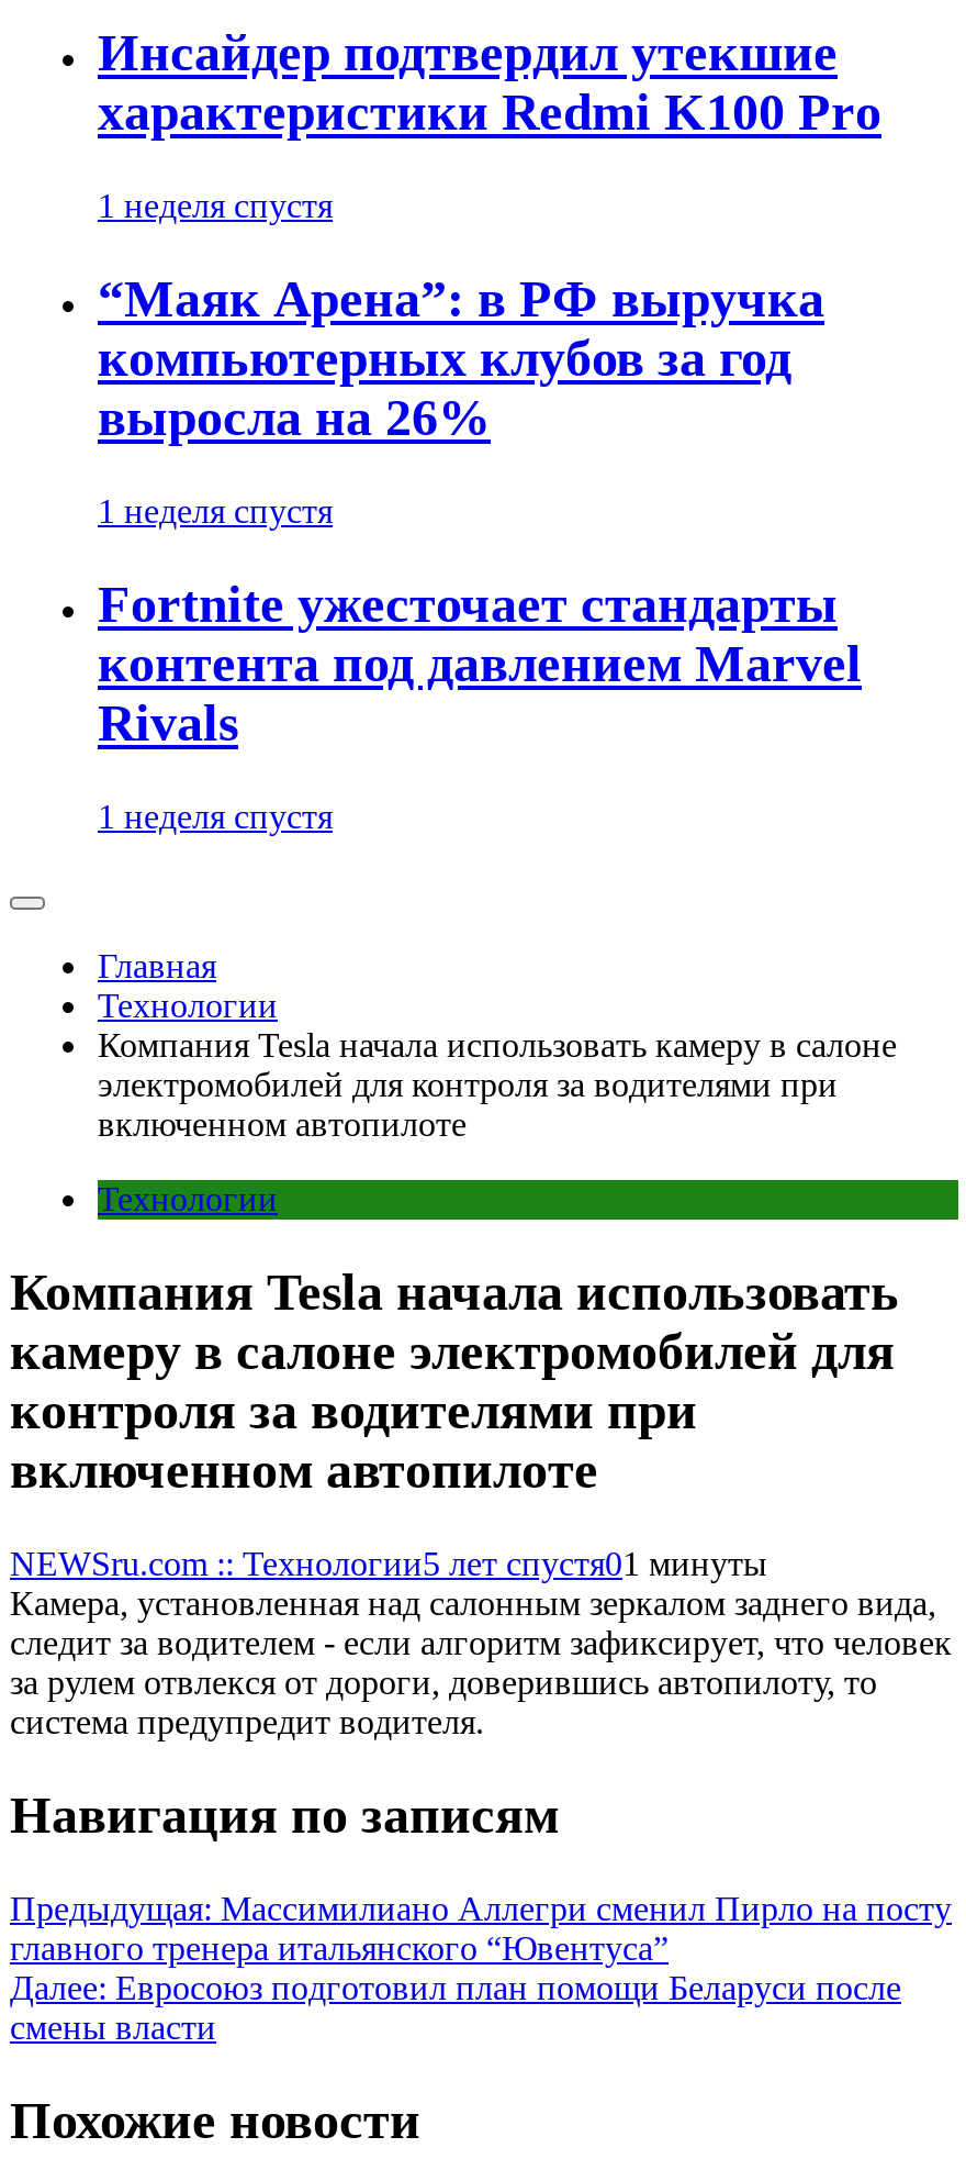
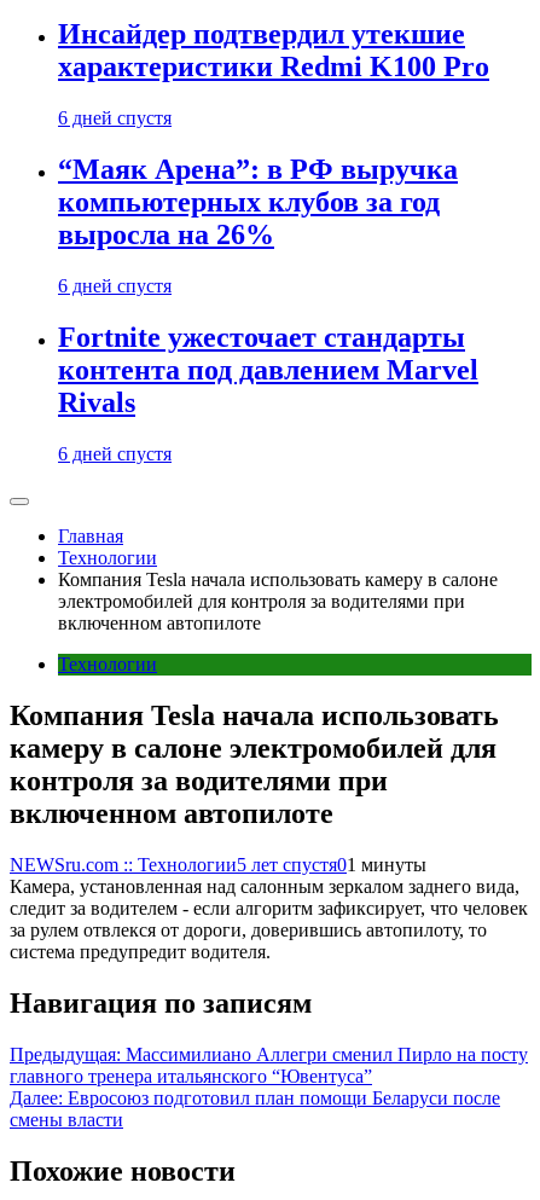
[98,188,333,225] 1 неделя спустя -> [58,108,172,129] 6 дней спустя
[98,493,333,530] 1 неделя спустя -> [58,276,172,296] 6 дней спустя
[98,798,333,835] 1 неделя спустя -> [58,444,172,464] 6 дней спустя

